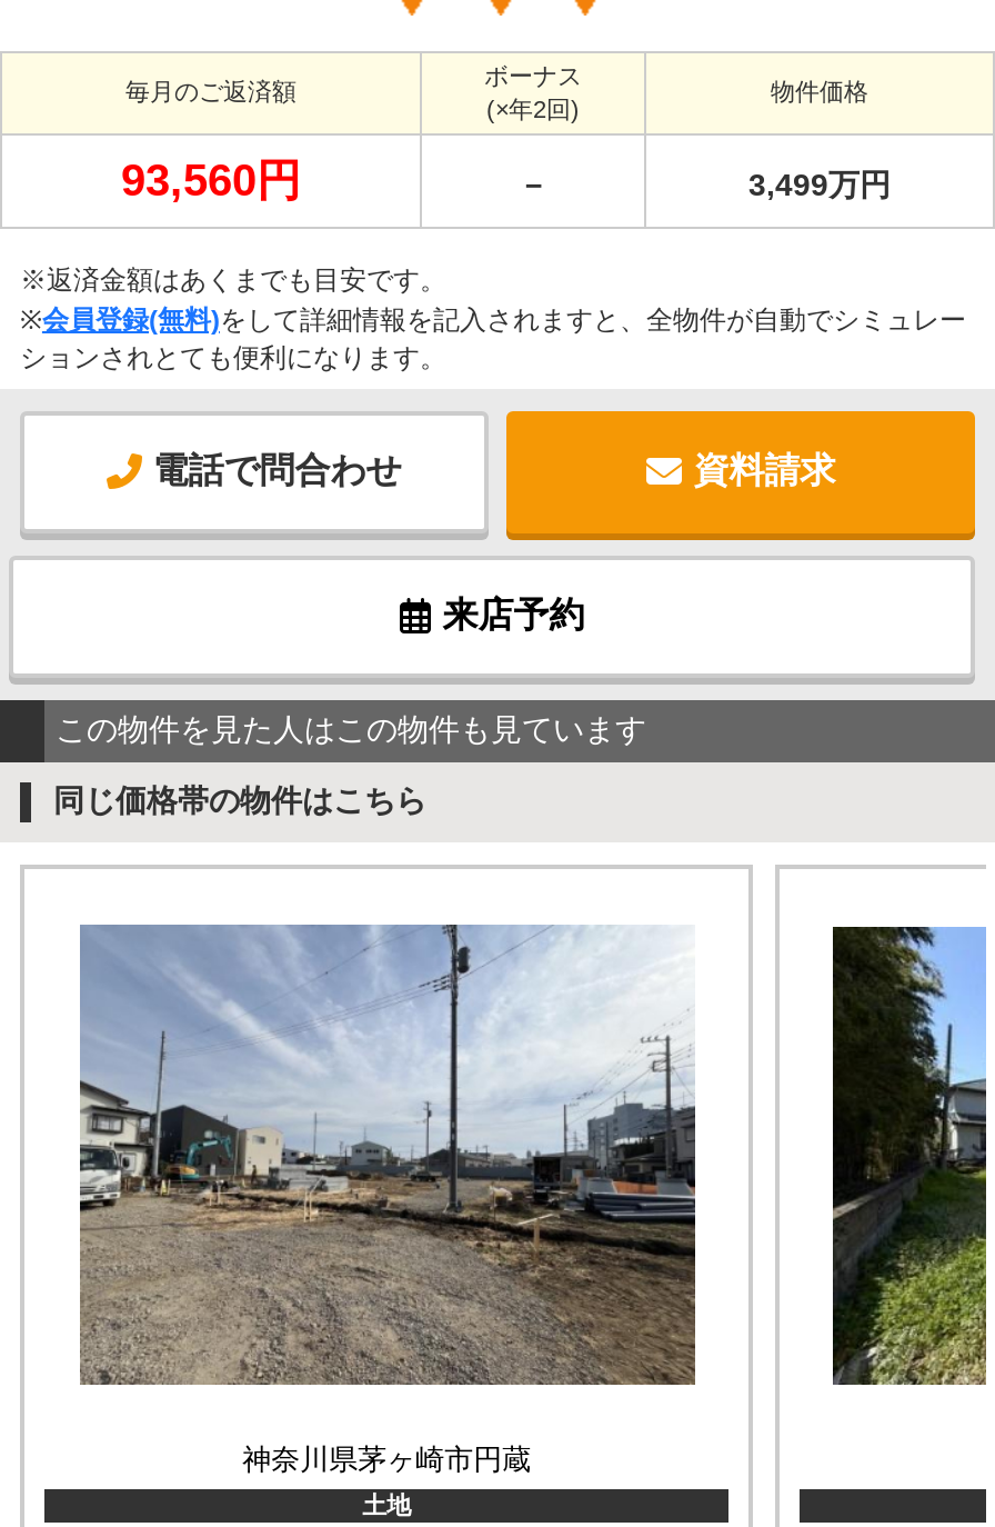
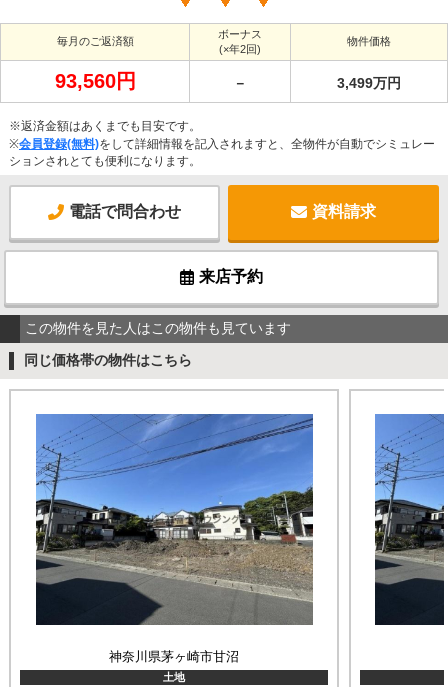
[78,920,697,1476] [image] | 神奈川県茅ヶ崎市円蔵 -> [35,413,314,664] [image] | 神奈川県茅ヶ崎市甘沼
[831,920,988,1389] [image] -> [374,413,445,626] [image]

